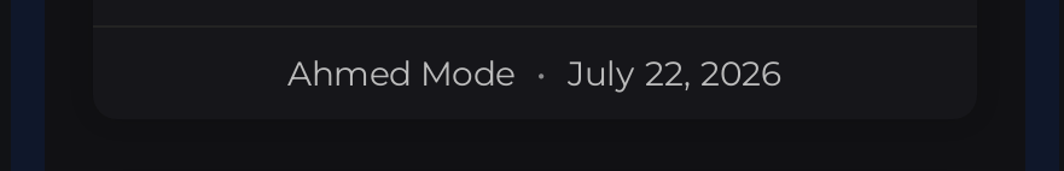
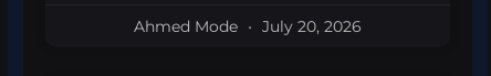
[287,52,783,95] Ahmed Mode July 22, 2026 -> [134,17,362,36] Ahmed Mode July 20, 2026

